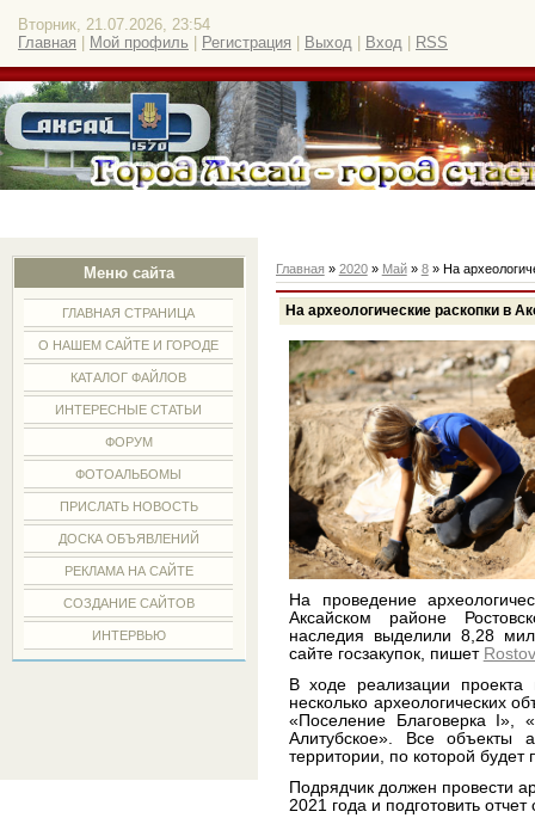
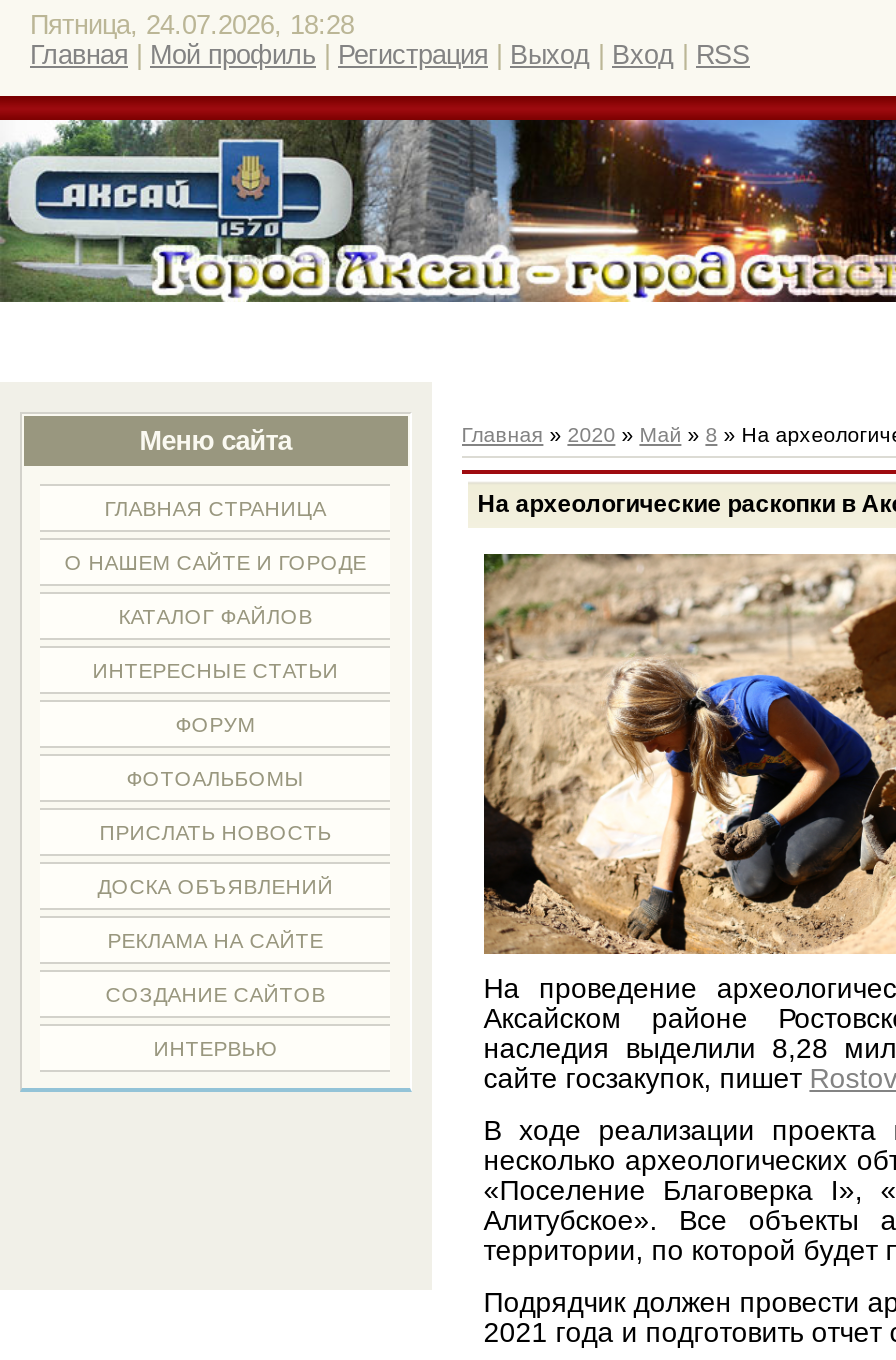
[18,16,210,33] Вторник, 21.07.2026, 23:54 -> [30,10,354,40] Пятница, 24.07.2026, 18:28

